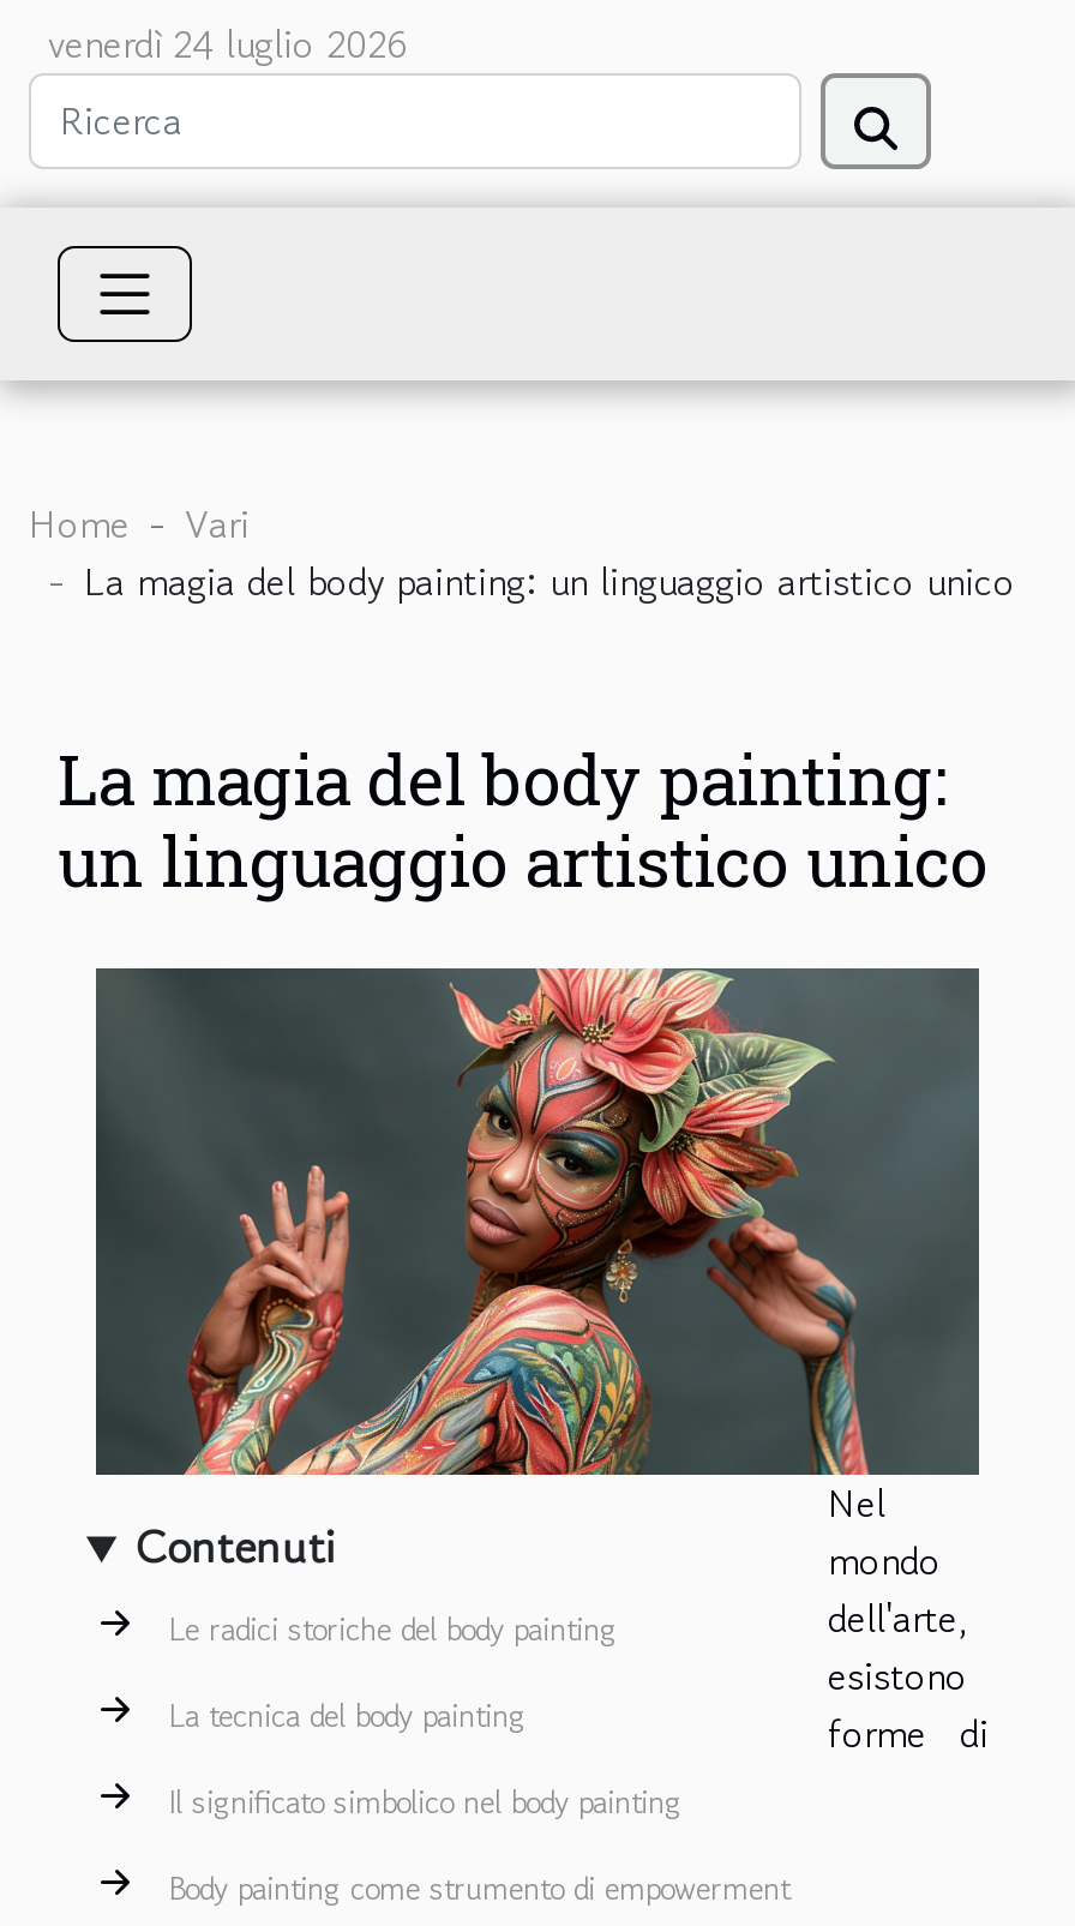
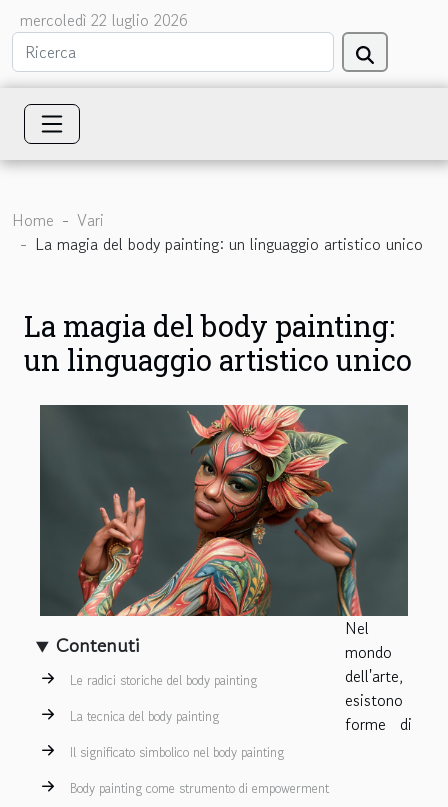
[48,16,408,73] venerdì 24 luglio 2026 -> [20,8,188,32] mercoledì 22 luglio 2026

